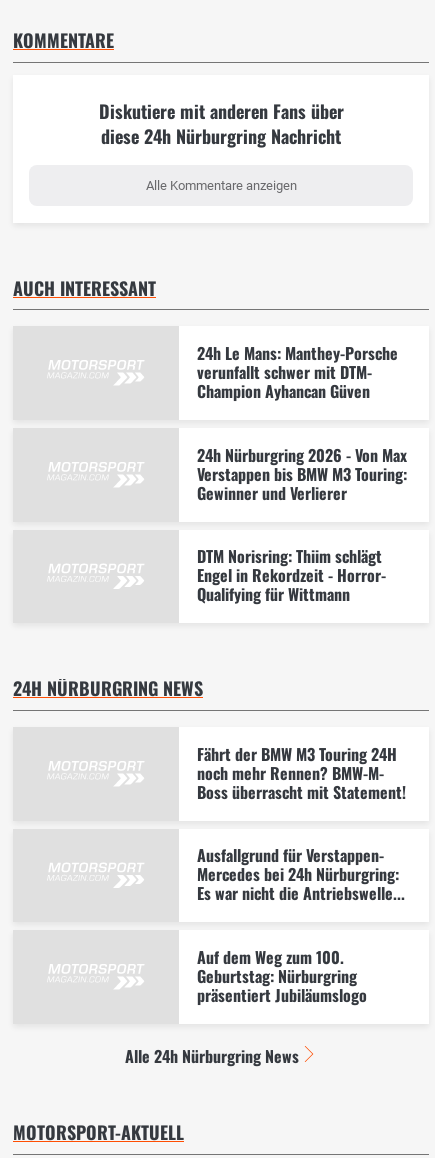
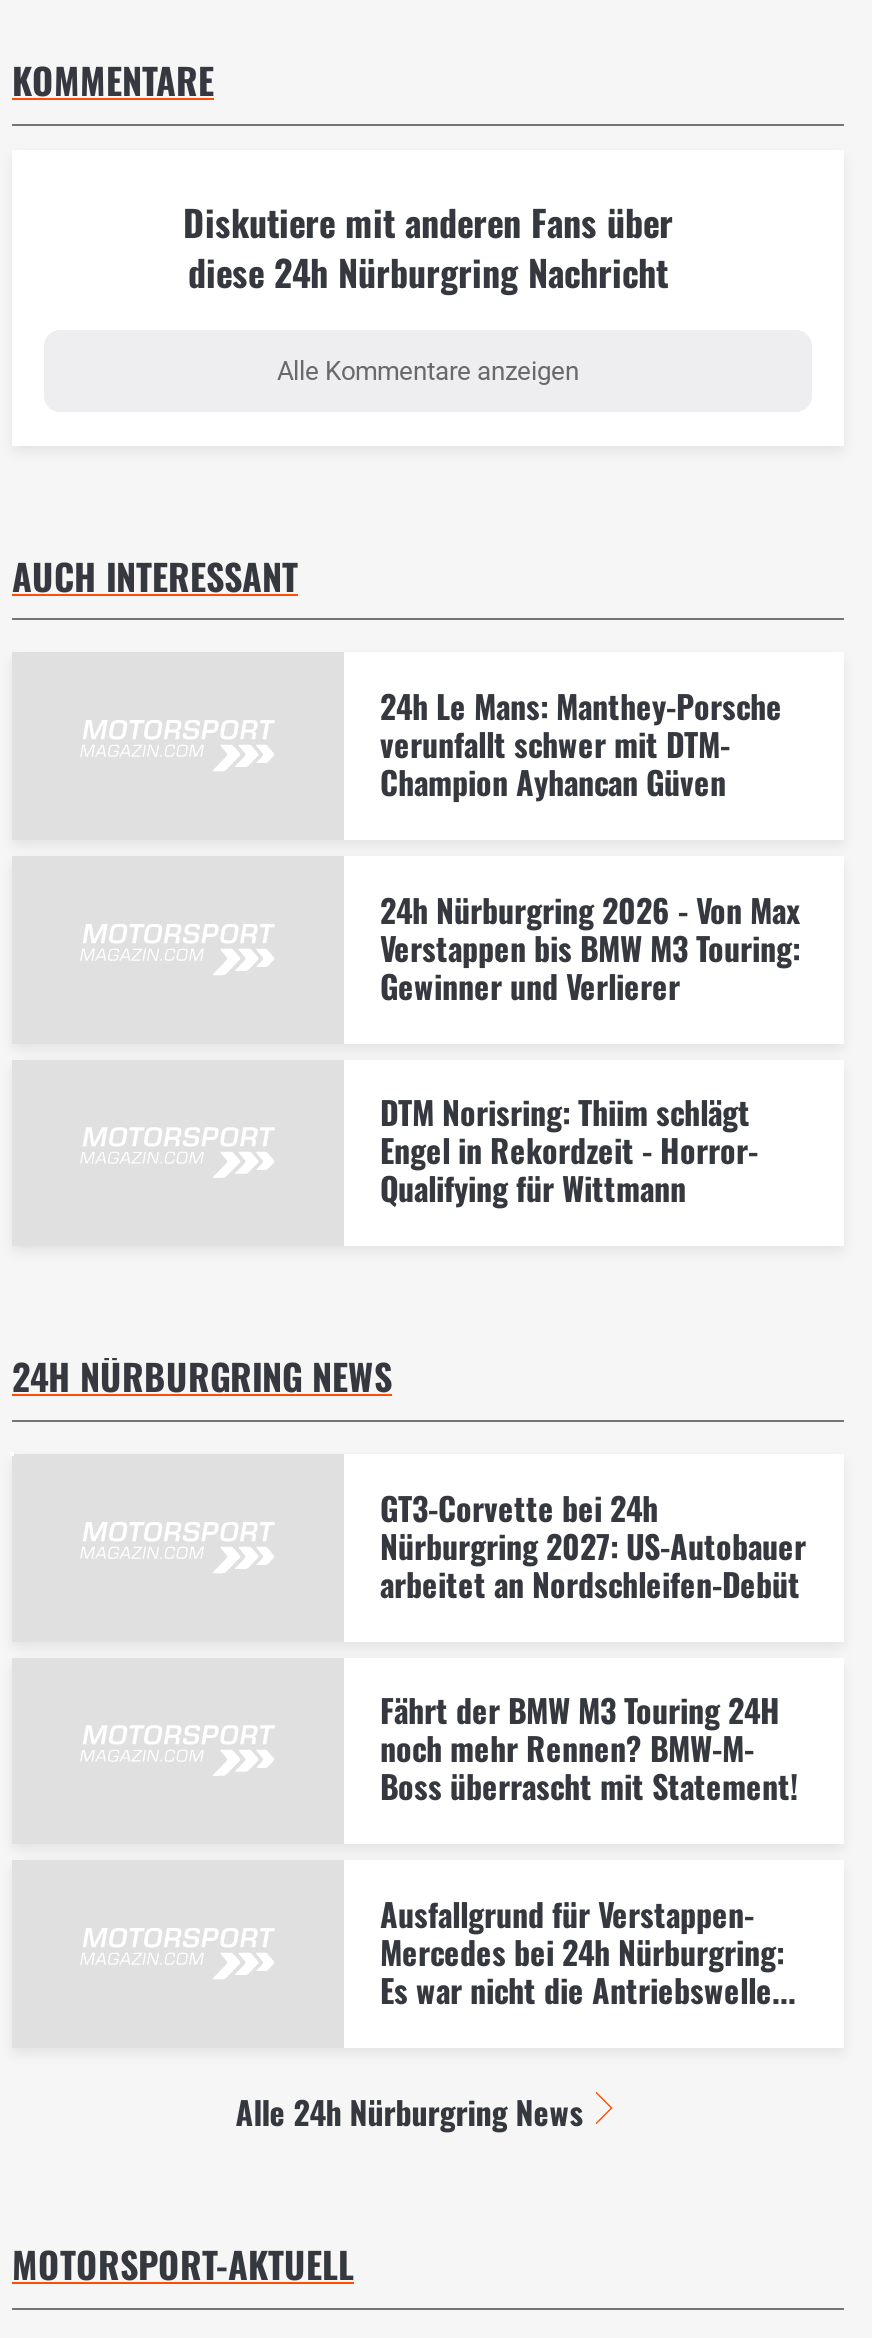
none -> [380,1484,806,1608] GT3-Corvette bei 24h | Nürburgring 2027: US-Autobauer | arbeitet an Nordschleifen-Debüt
moved [197,742,406,905] -> [380,1687,798,2014]: Fährt der BMW M3 Touring 24H | noch mehr Rennen? BMW-M- | Boss überrascht mit Statement! | Ausfallgrund für Verstappen- | Mercedes bei 24h Nürburgring: | Es war nicht die Antriebswelle...
[197,945,367,1007] Auf dem Weg zum 100. | Geburtstag: Nürburgring | präsentiert Jubiläumslogo -> none

